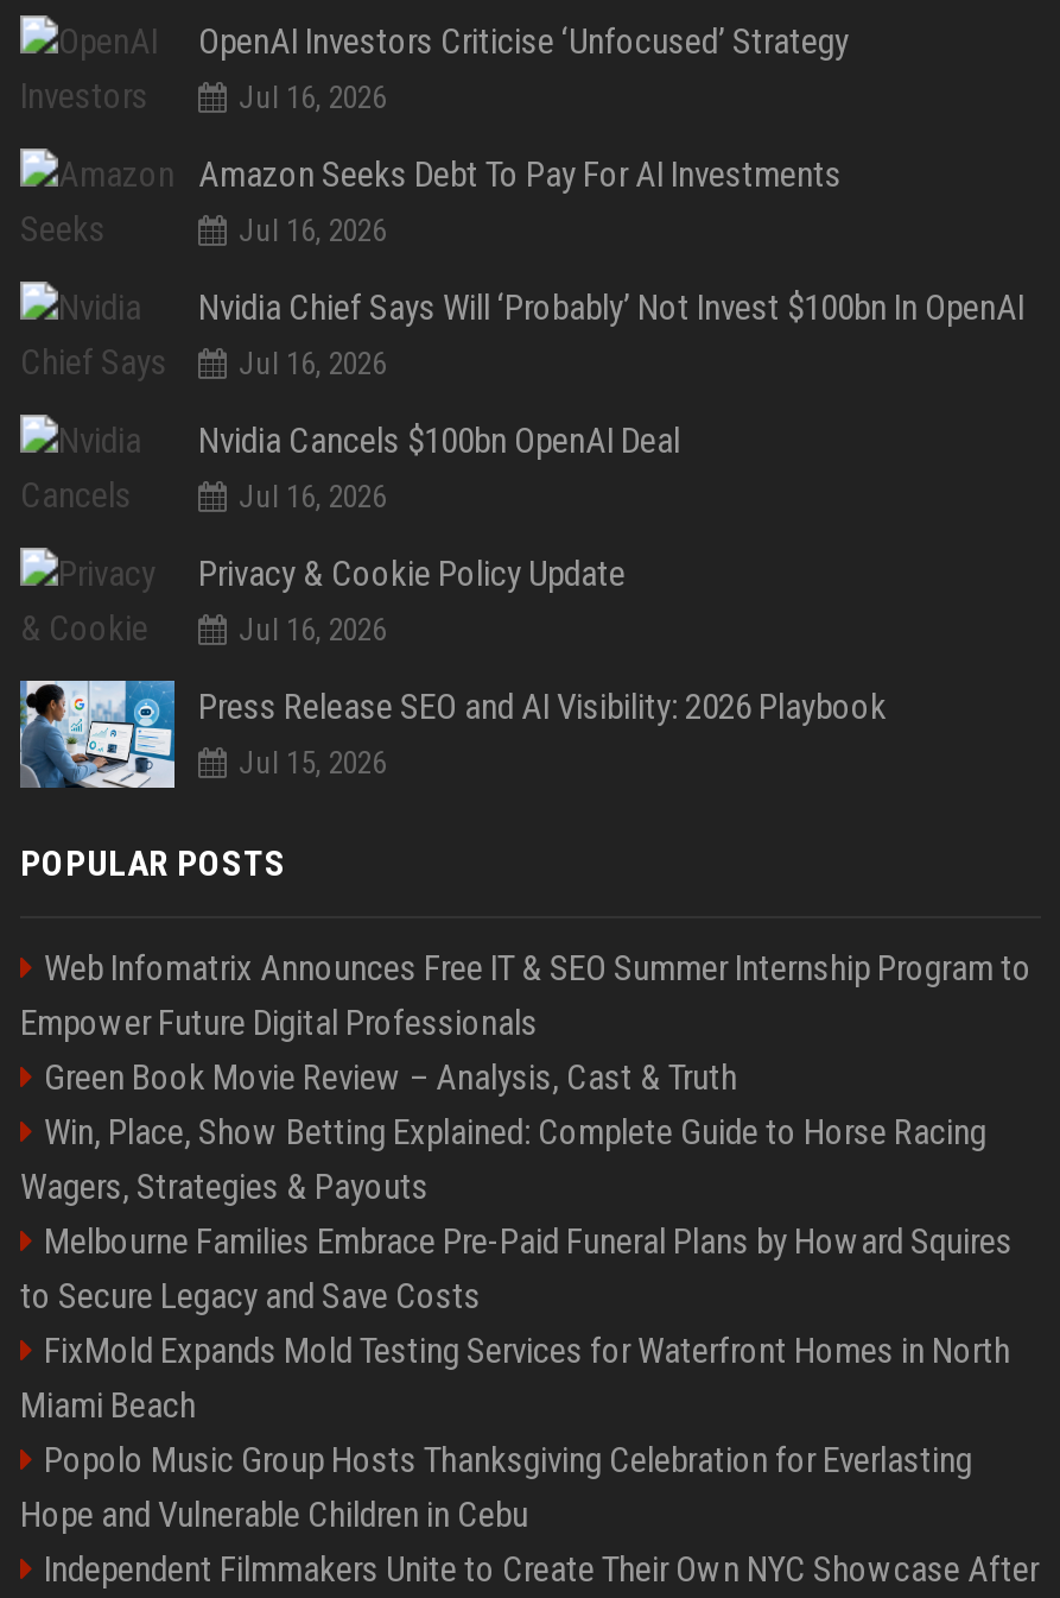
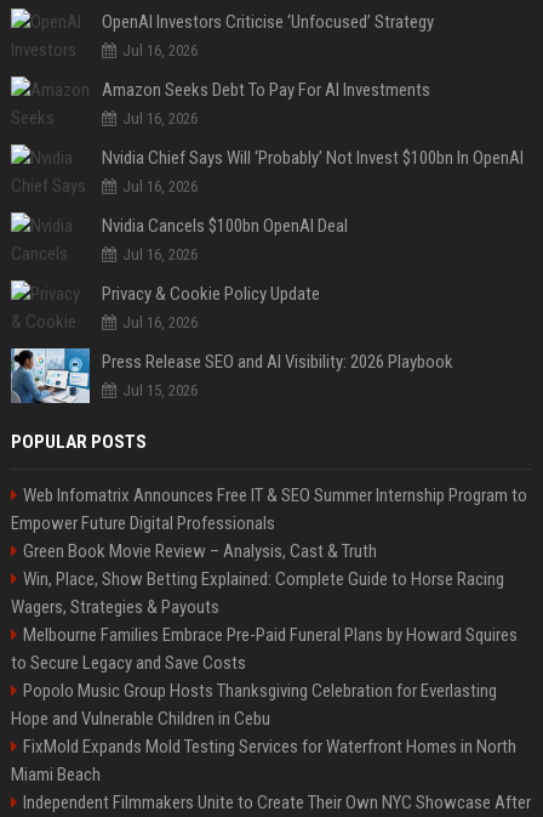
moved [20,1329,1010,1427] -> [11,736,516,785]: FixMold Expands Mold Testing Services for Waterfront Homes in North | Miami Beach
moved [20,1439,972,1536] -> [11,680,497,730]: Popolo Music Group Hosts Thanksgiving Celebration for Everlasting | Hope and Vulnerable Children in Cebu

